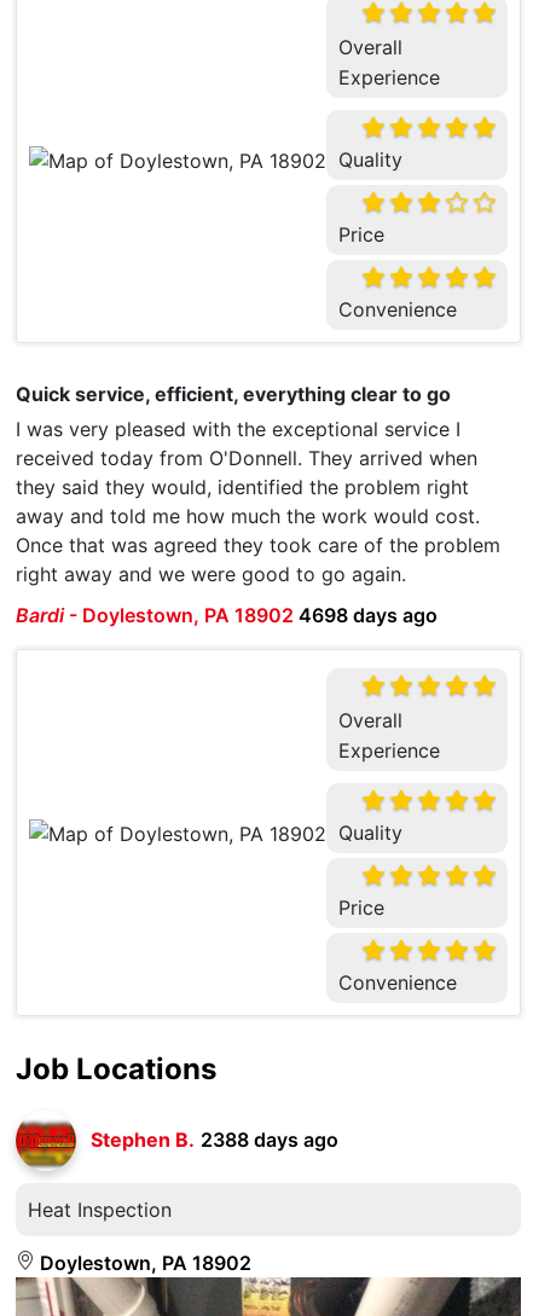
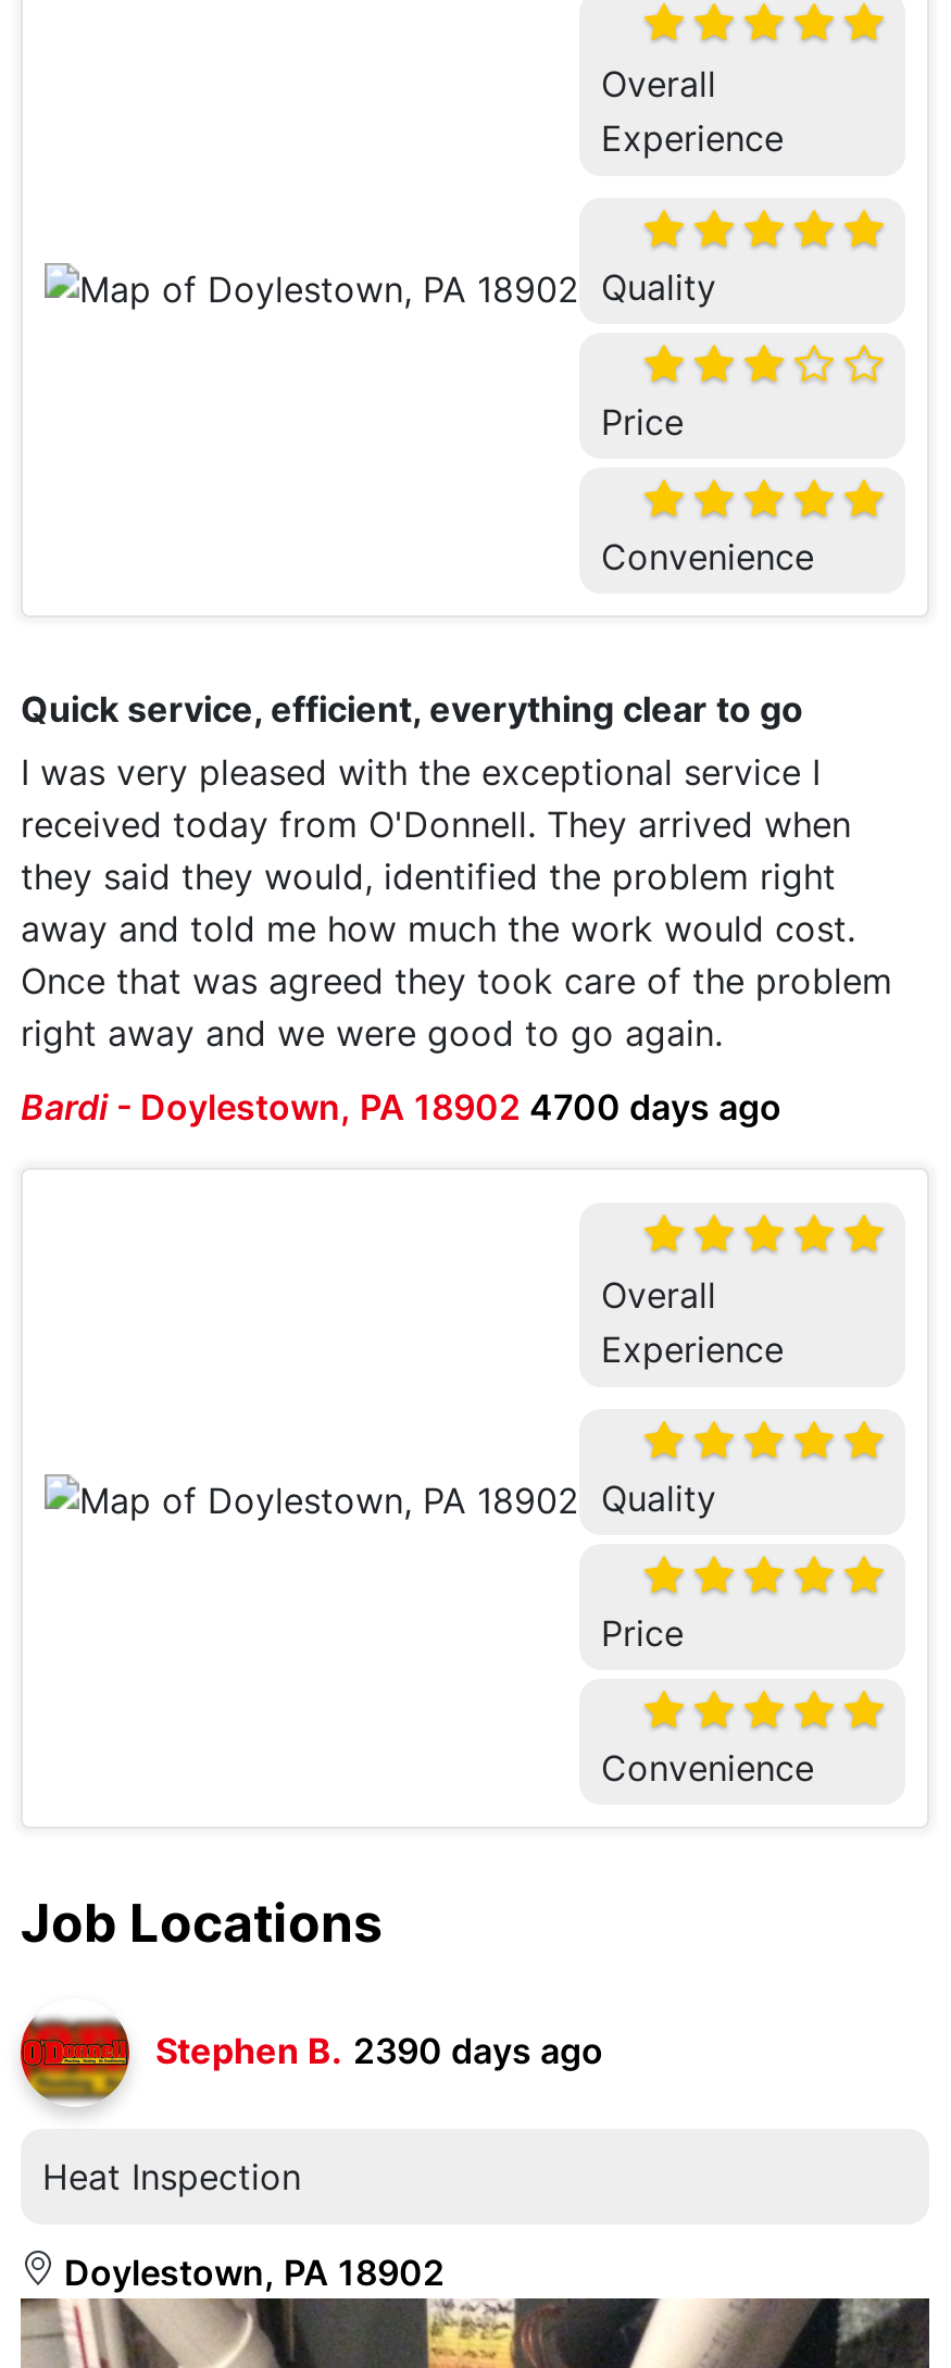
[16,603,438,627] Bardi - Doylestown, PA 18902 4698 days ago -> [21,1084,781,1128] Bardi - Doylestown, PA 18902 4700 days ago
[91,1127,338,1151] Stephen B. 2388 days ago -> [155,2028,603,2072] Stephen B. 2390 days ago

